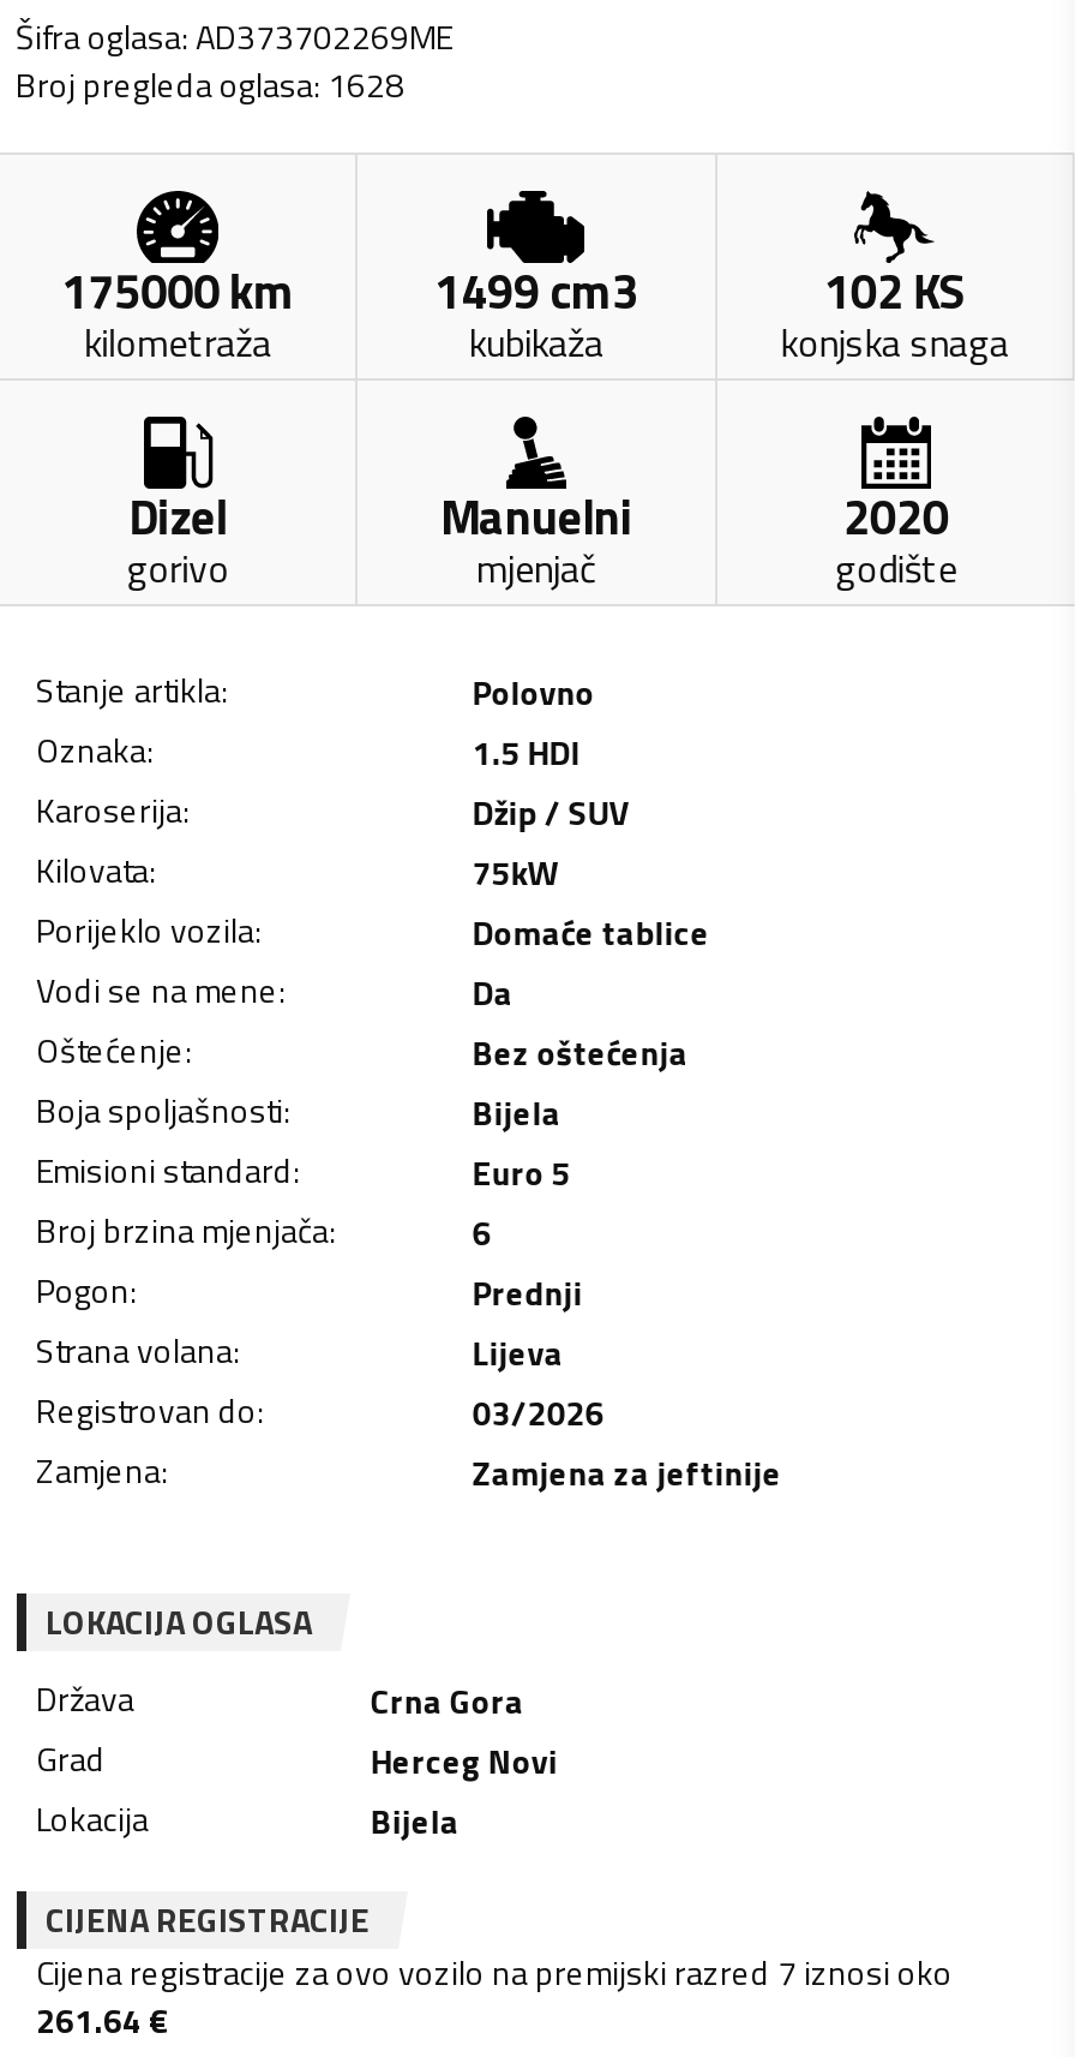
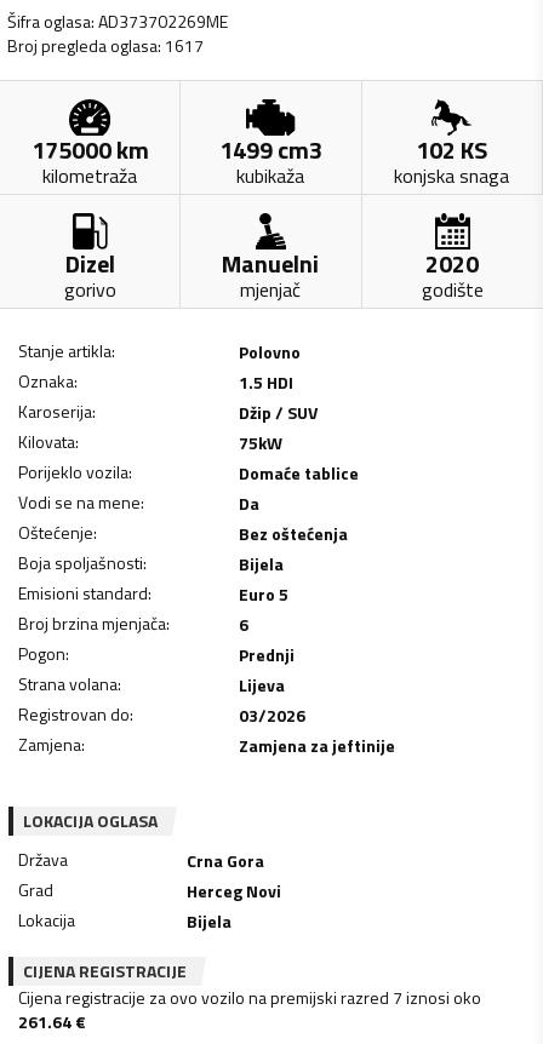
[16,60,404,110] Broj pregleda oglasa: 1628 -> [8,33,204,59] Broj pregleda oglasa: 1617

